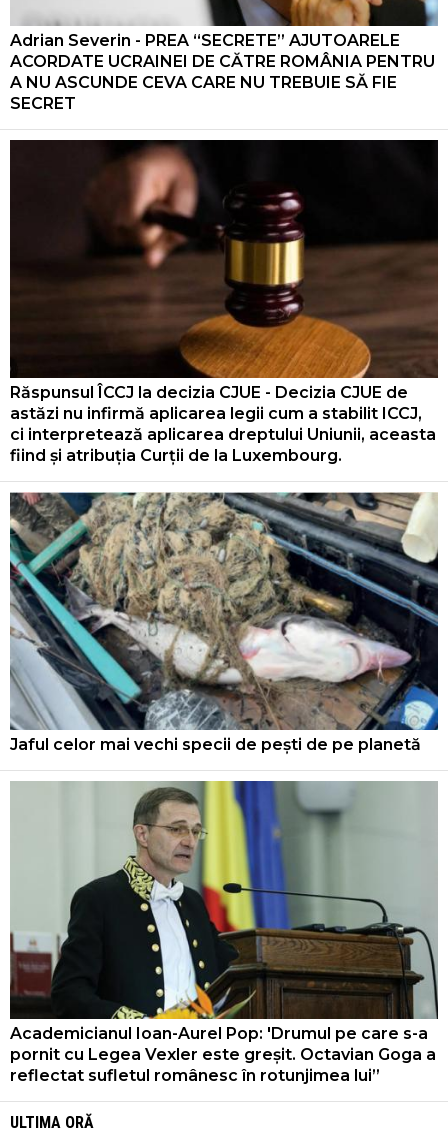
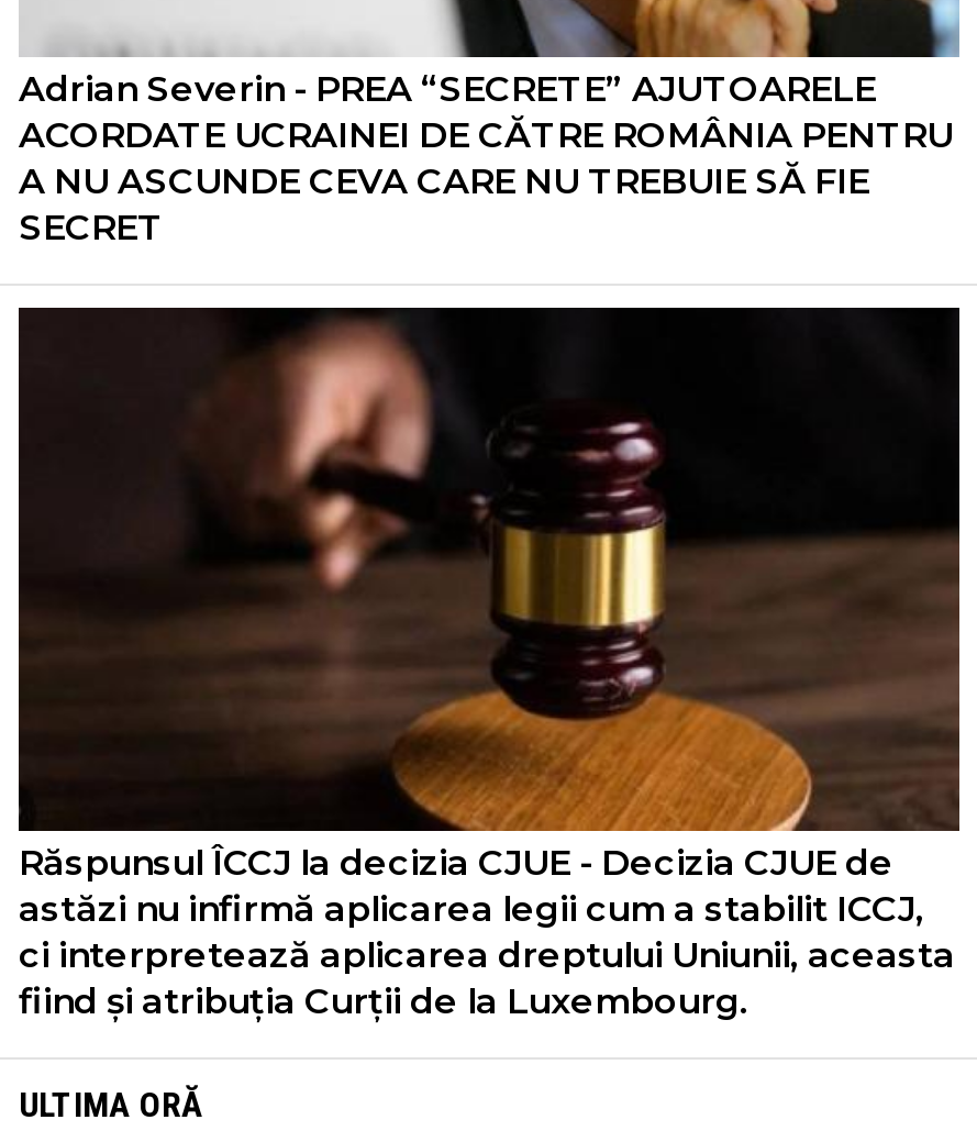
[9,491,439,754] [image] | Jaful celor mai vechi specii de pești de pe planetă -> none
[9,780,439,1085] [image] | Academicianul Ioan-Aurel Pop: 'Drumul pe care s-a | pornit cu Legea Vexler este greșit. Octavian Goga a | reflectat sufletul românesc în rotunjimea lui” -> none

